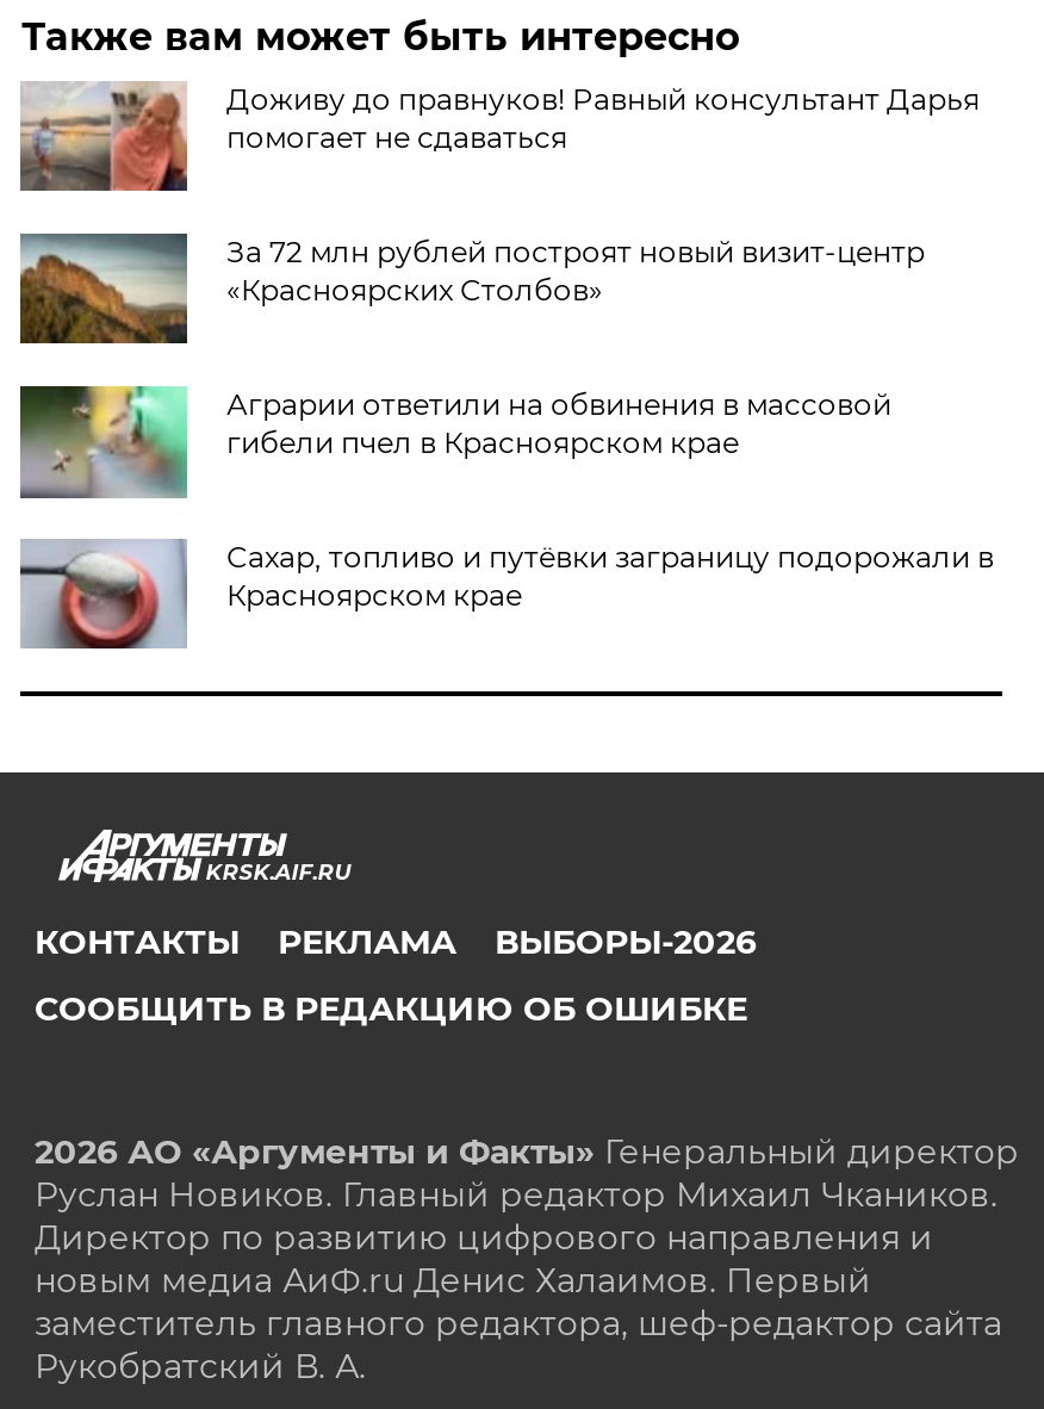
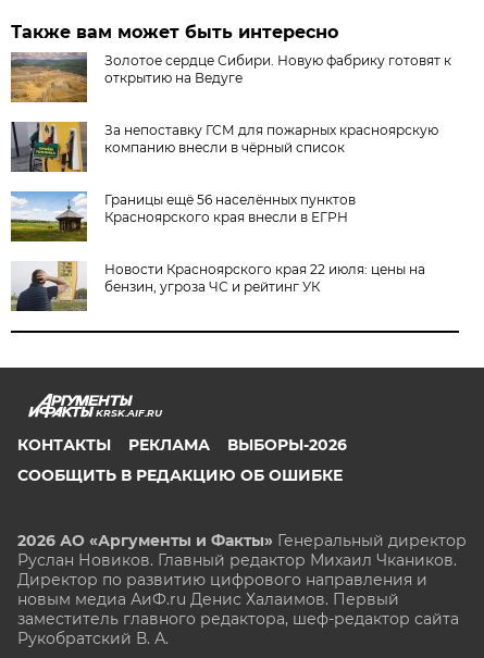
[20,81,979,193] [image] | Доживу до правнуков! Равный консультант Дарья | помогает не сдаваться -> [11,52,452,103] [image] | Золотое сердце Сибири. Новую фабрику готовят к | открытию на Ведуге
[18,231,925,346] [image] | За 72 млн рублей построят новый визит-центр | «Красноярских Столбов» -> [10,121,439,173] [image] | За непоставку ГСМ для пожарных красноярскую | компанию внесли в чёрный список
[18,384,891,501] [image] | Аграрии ответили на обвинения в массовой | гибели пчел в Красноярском крае -> [10,190,356,243] [image] | Границы ещё 56 населённых пунктов | Красноярского края внесли в ЕГРН
[18,539,994,651] [image] | Сахар, топливо и путёвки заграницу подорожали в | Красноярском крае -> [11,260,426,312] [image] | Новости Красноярского края 22 июля: цены на | бензин, угроза ЧС и рейтинг УК

